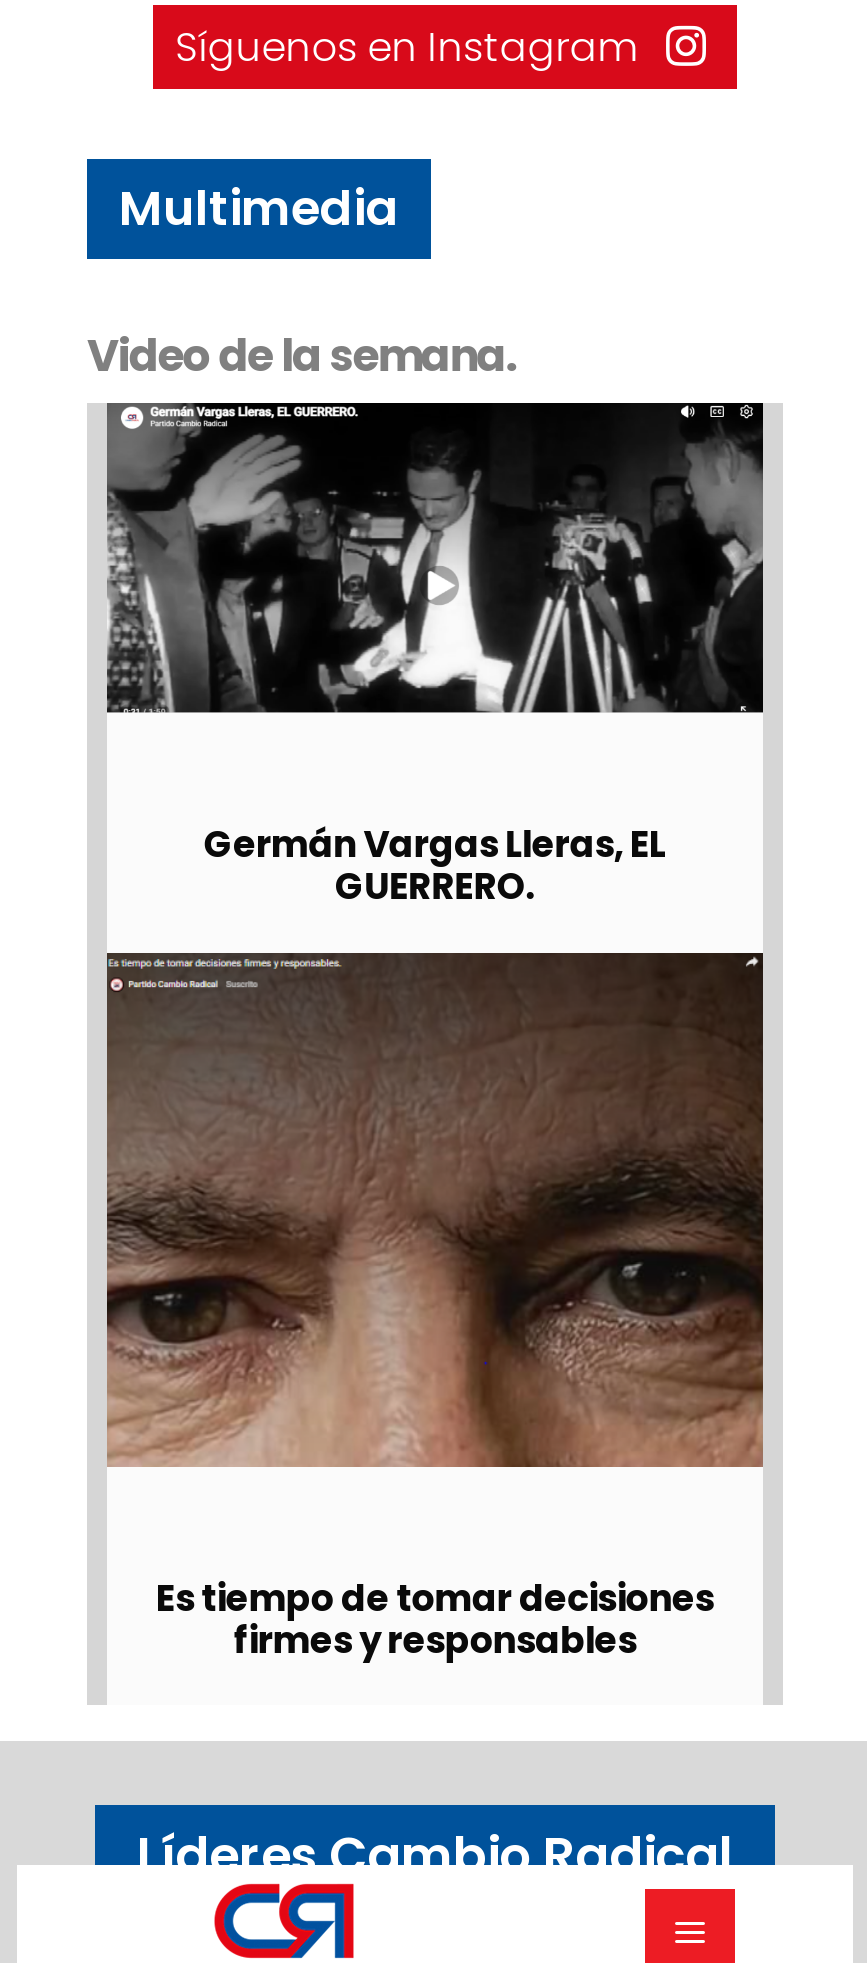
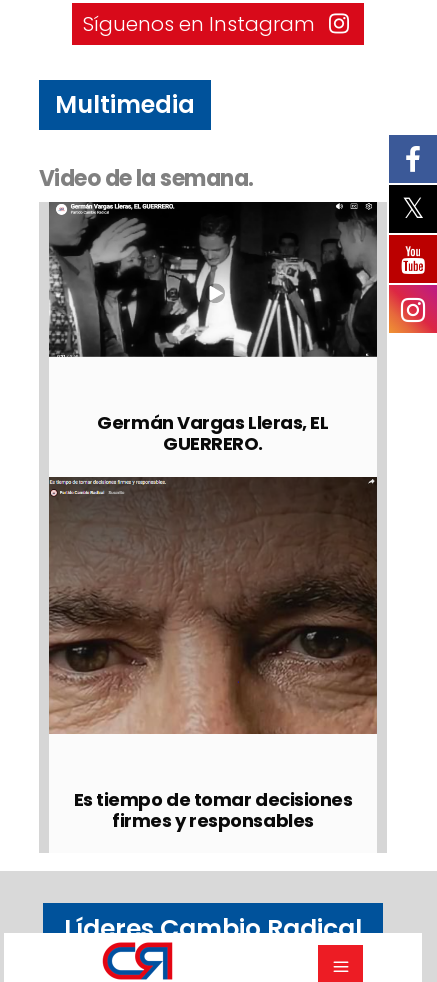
none -> [388,134,434,334] [image]

